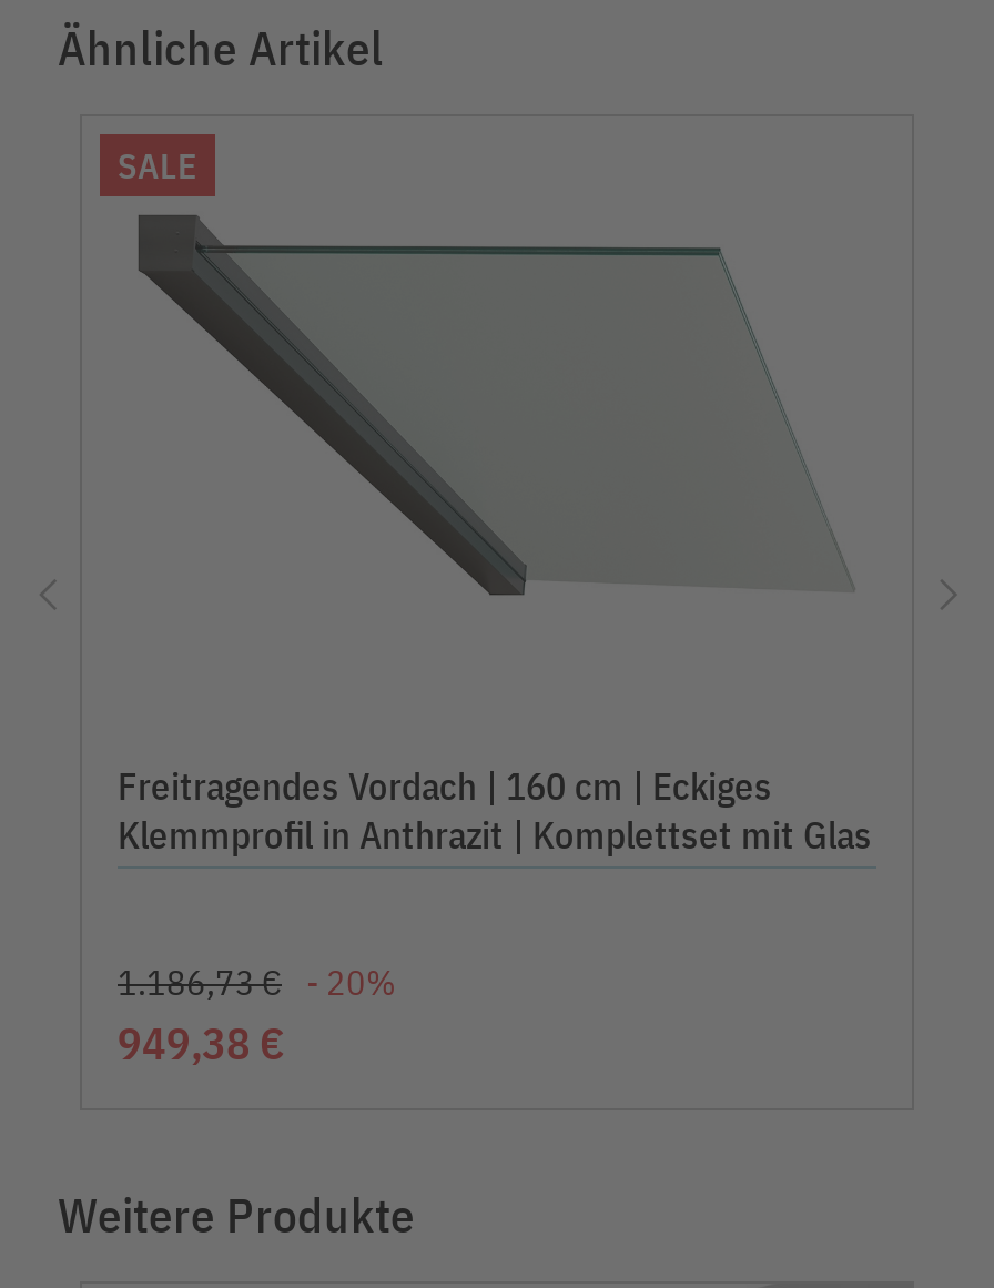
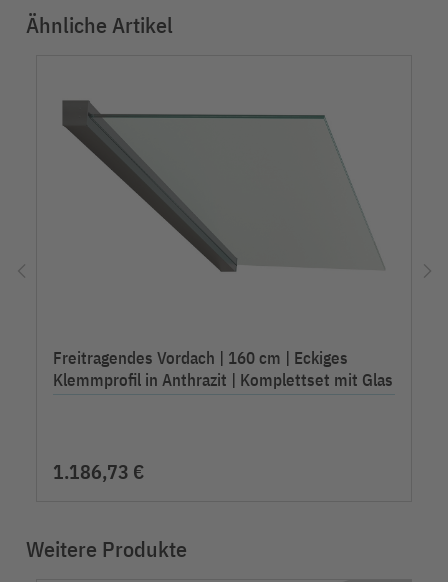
[118,143,197,187] SALE -> none
[118,960,395,1073] 1.186,73 € - 20% | 949,38 € -> [53,458,144,485] 1.186,73 €

